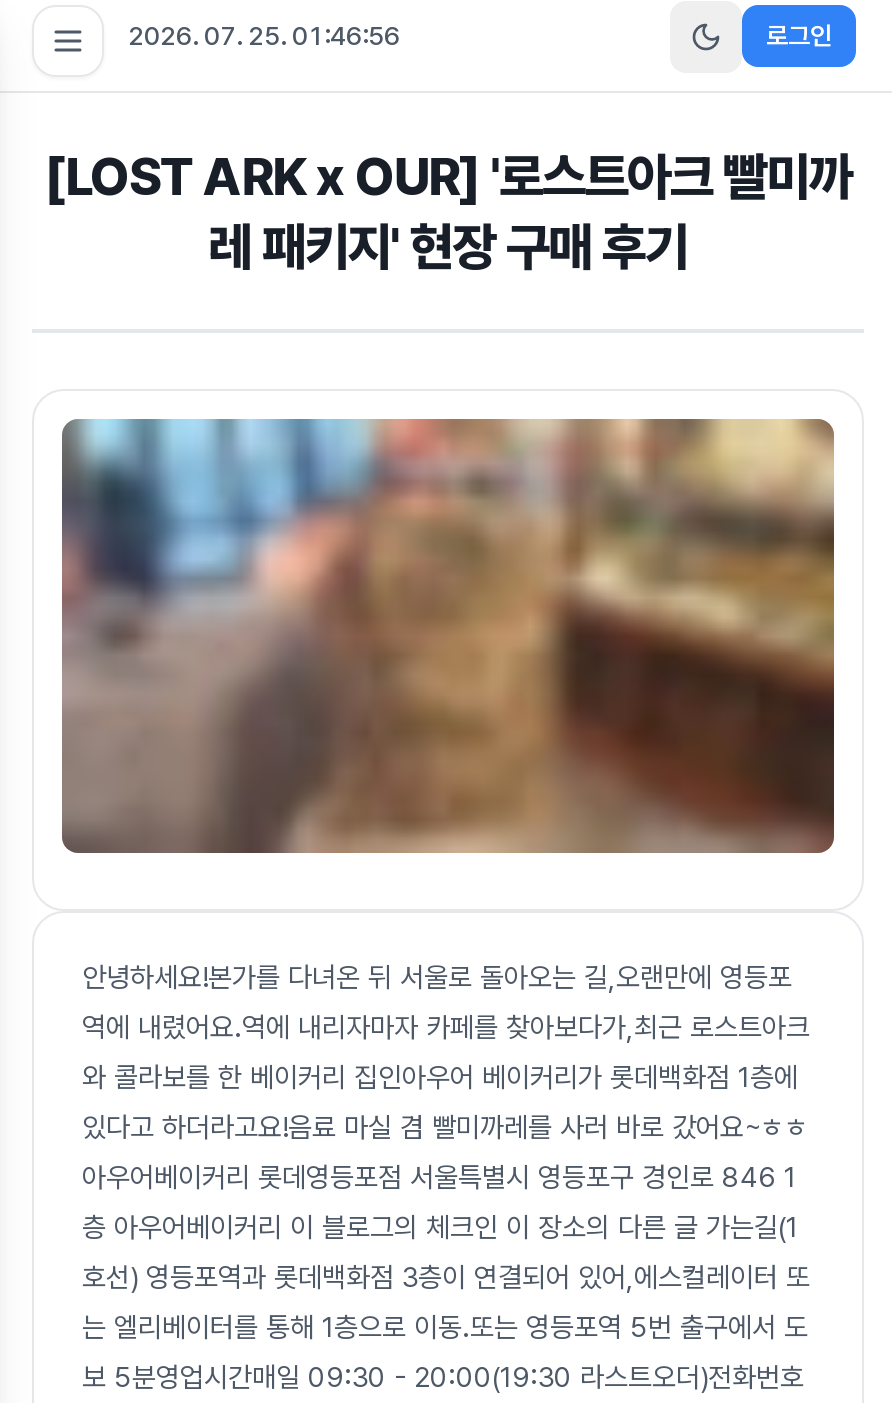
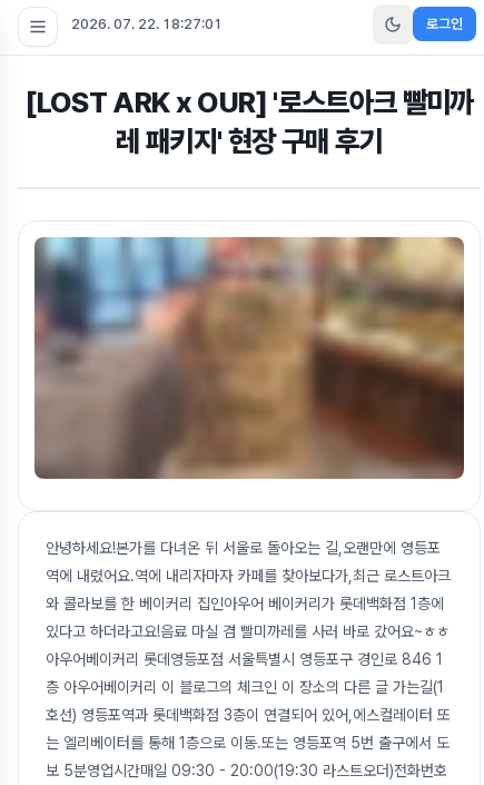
[128,21,400,51] 2026. 07. 25. 01:46:56 -> [71,16,223,32] 2026. 07. 22. 18:27:01

